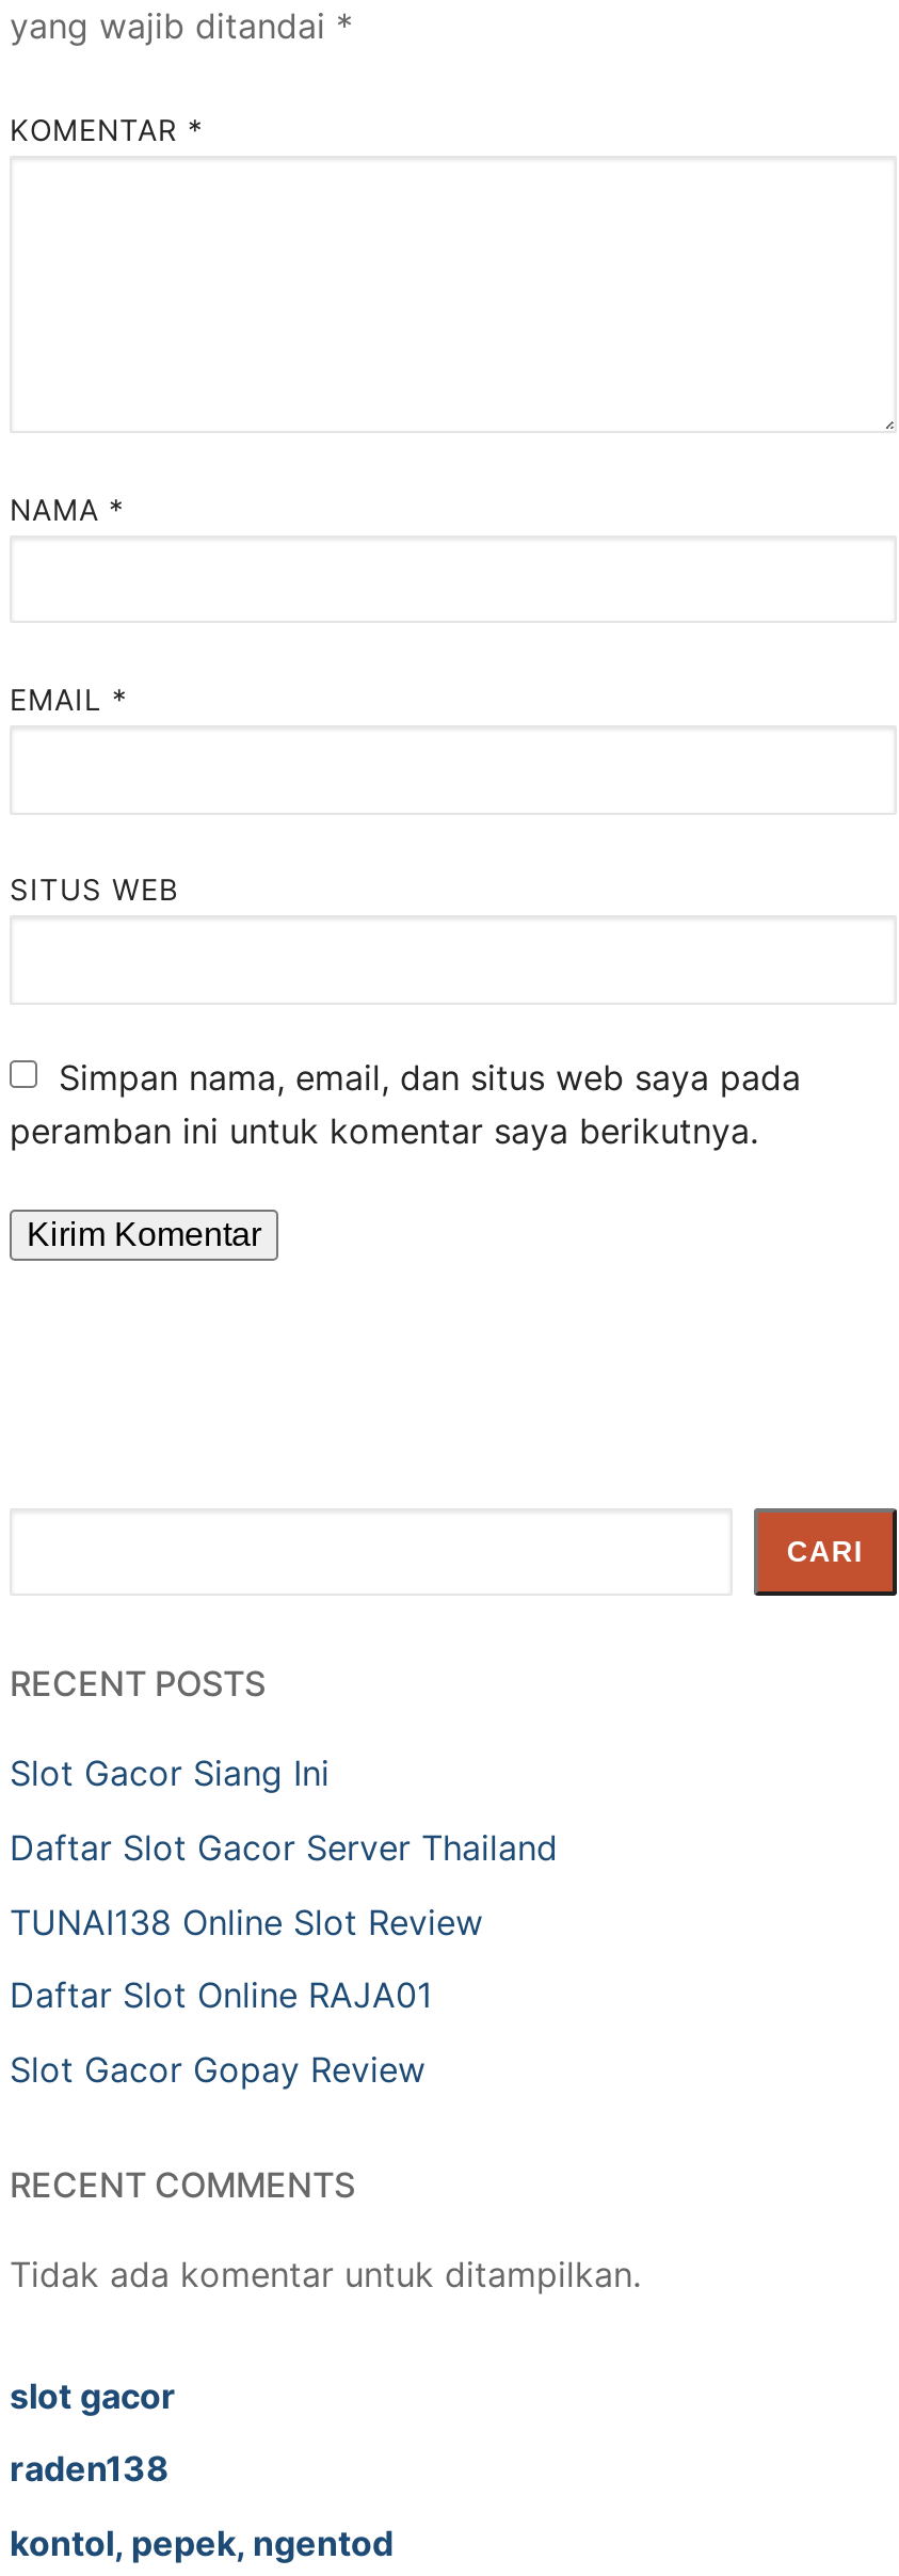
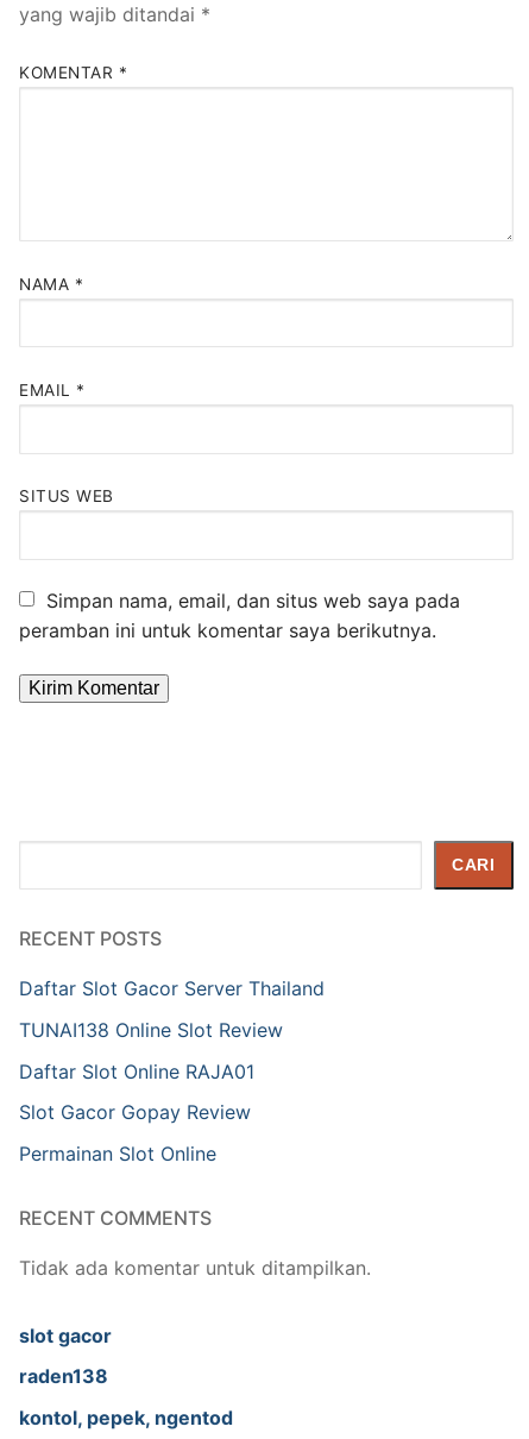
[10,1752,330,1795] Slot Gacor Siang Ini -> none
moved [10,1826,558,2090] -> [19,977,325,1124]: Daftar Slot Gacor Server Thailand | TUNAI138 Online Slot Review | Daftar Slot Online RAJA01 | Slot Gacor Gopay Review
none -> [19,1141,216,1165] Permainan Slot Online

